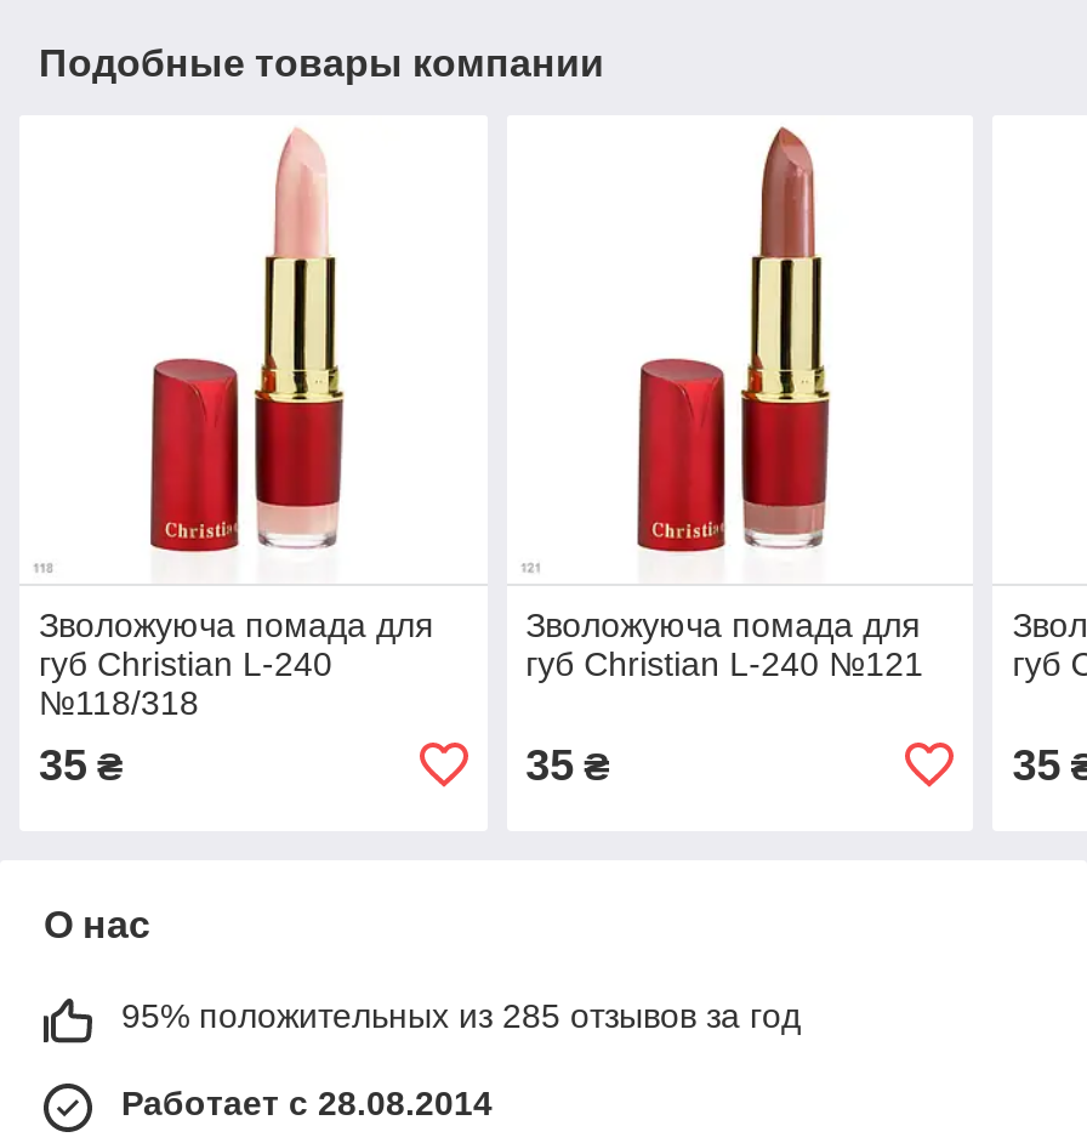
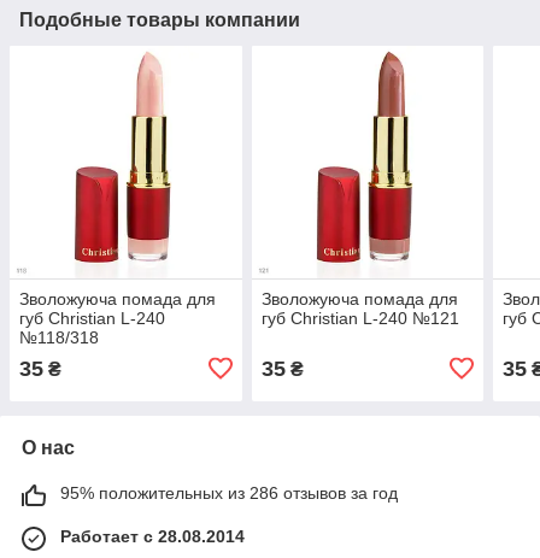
[121,996,801,1035] 95% положительных из 285 отзывов за год -> [60,483,398,502] 95% положительных из 286 отзывов за год

